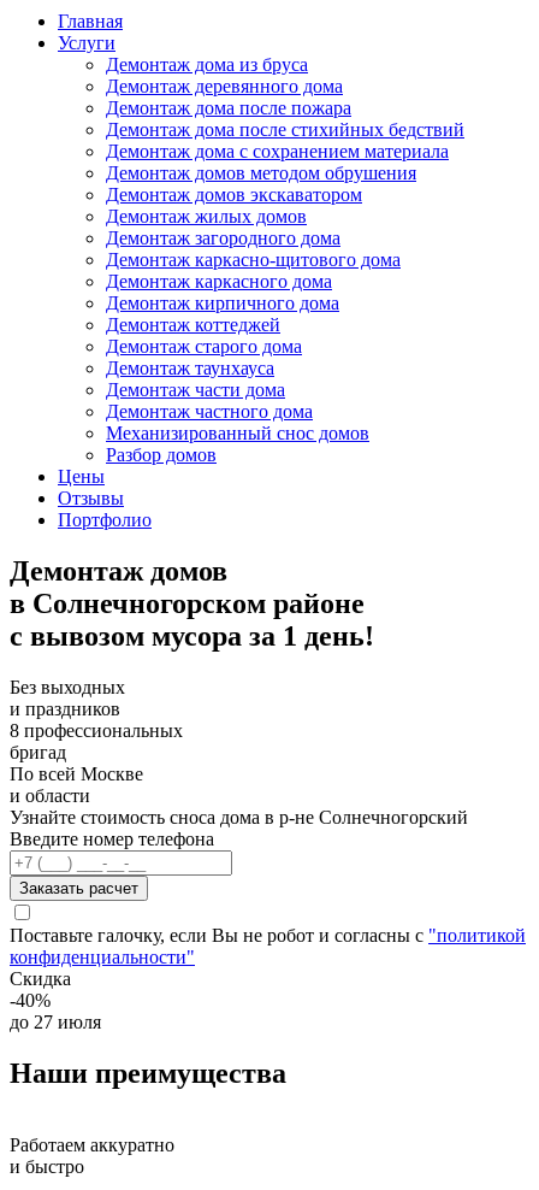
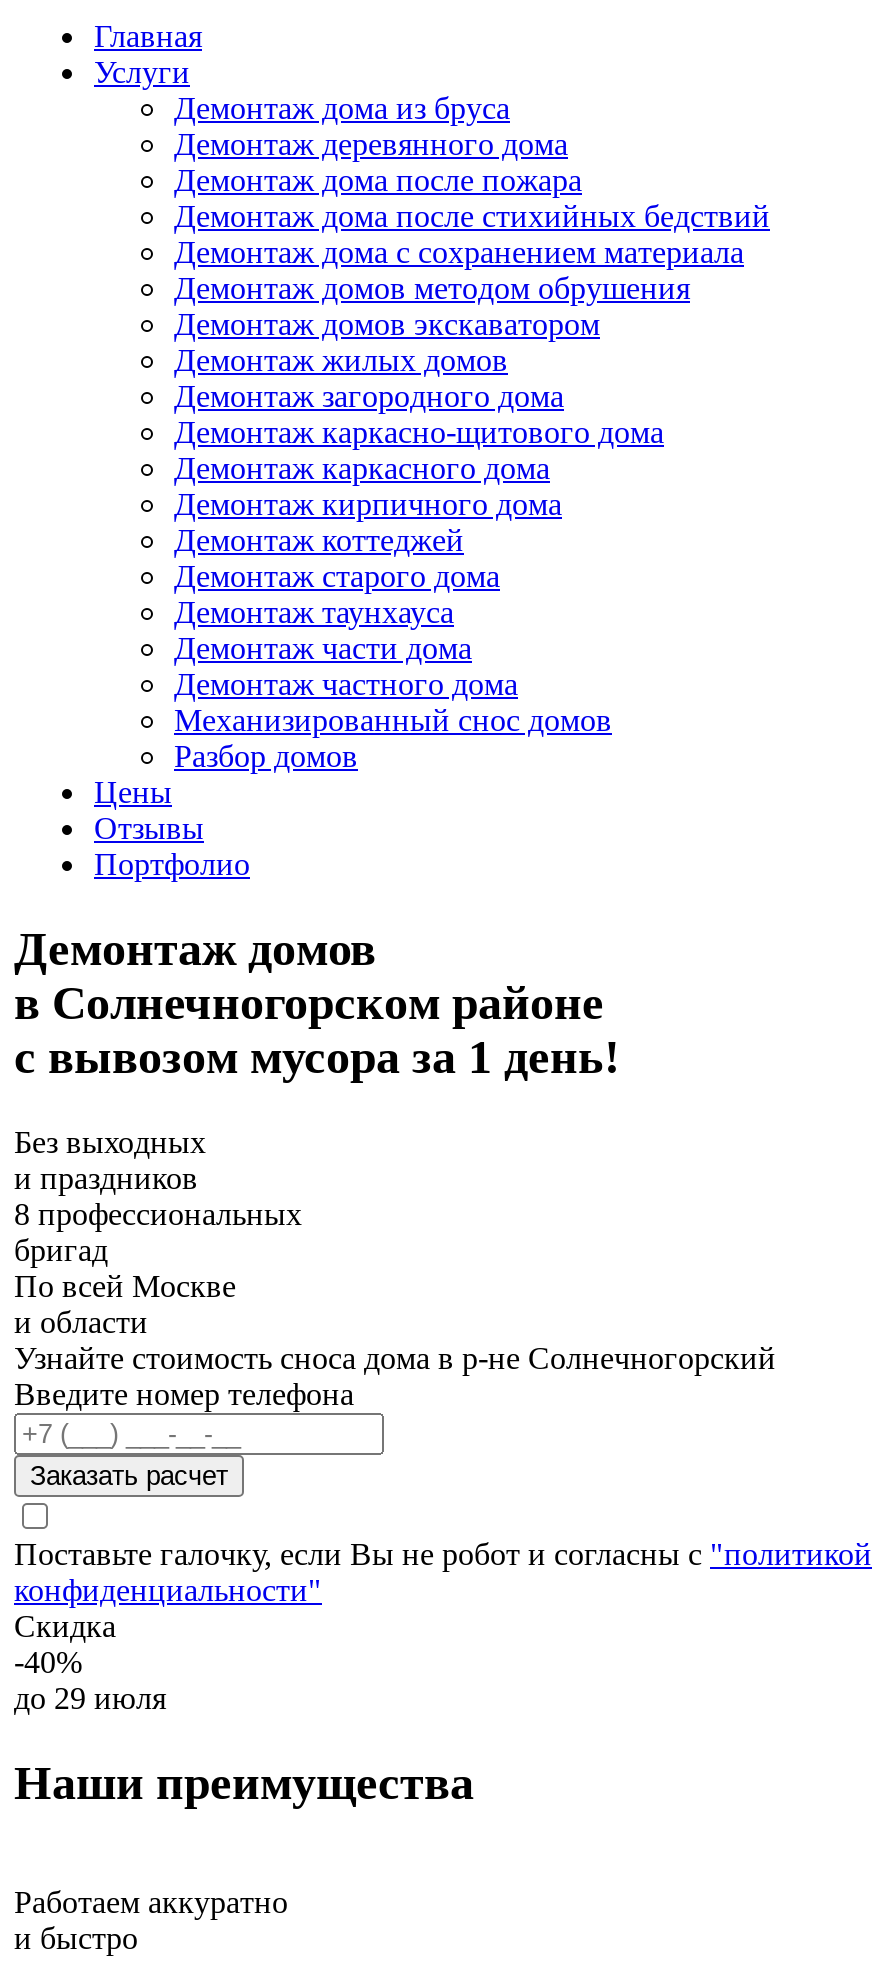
[10,1011,101,1032] до 27 июля -> [14,1680,166,1714] до 29 июля

